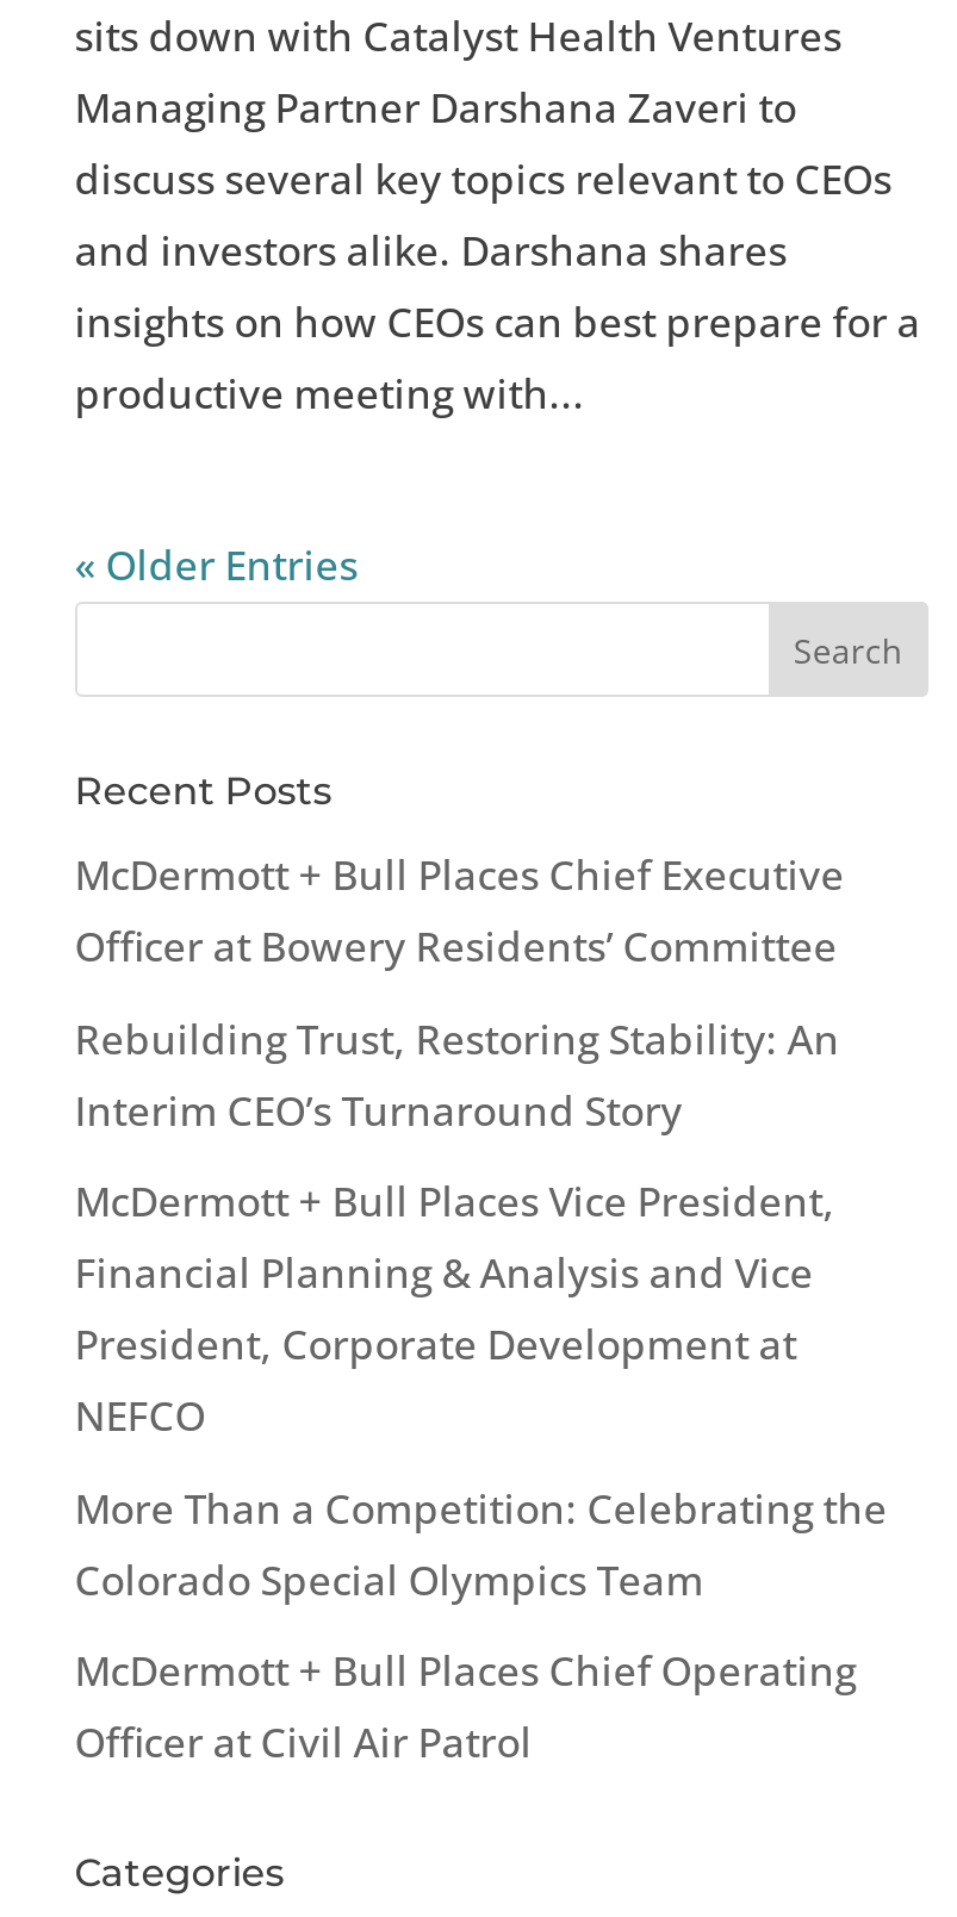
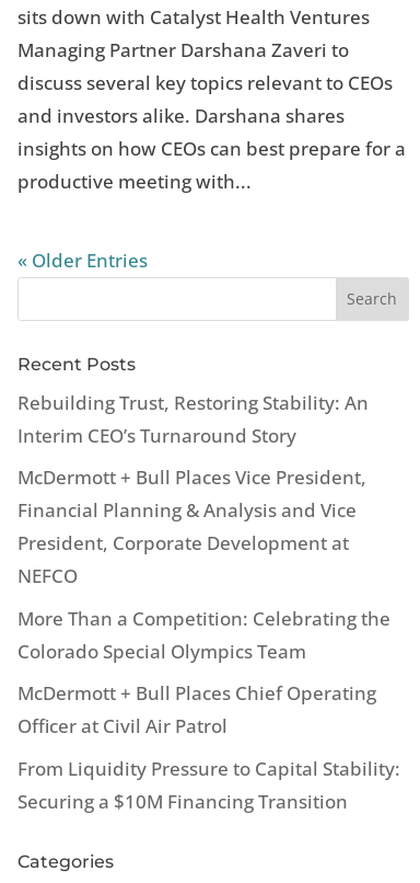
[75,847,844,974] McDermott + Bull Places Chief Executive | Officer at Bowery Residents’ Committee -> none
moved [75,1011,887,1770] -> [17,390,390,738]: Rebuilding Trust, Restoring Stability: An | Interim CEO’s Turnaround Story | McDermott + Bull Places Vice President, | ... | McDermott + Bull Places Chief Operating | Officer at Civil Air Patrol
none -> [17,755,400,814] From Liquidity Pressure to Capital Stability: | Securing a $10M Financing Transition

